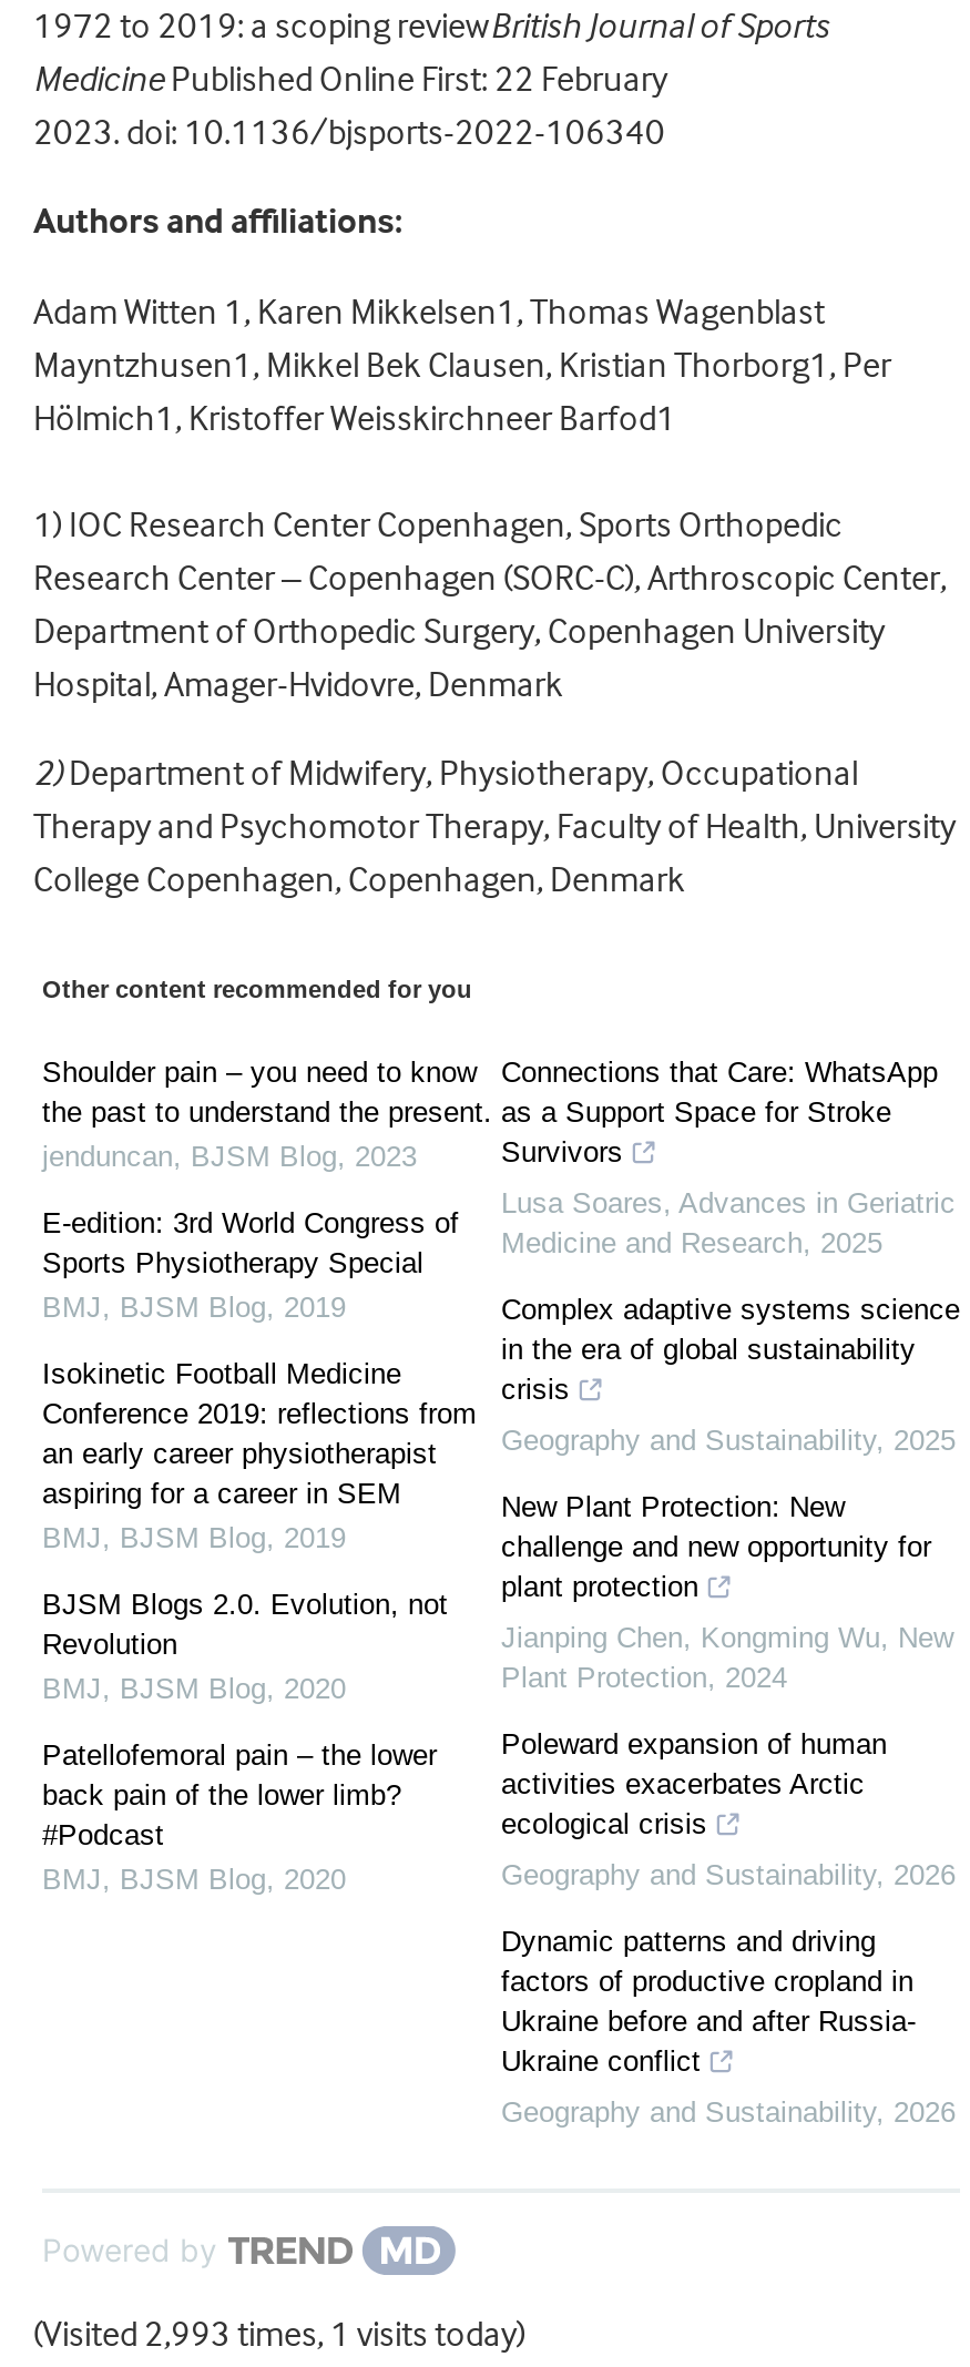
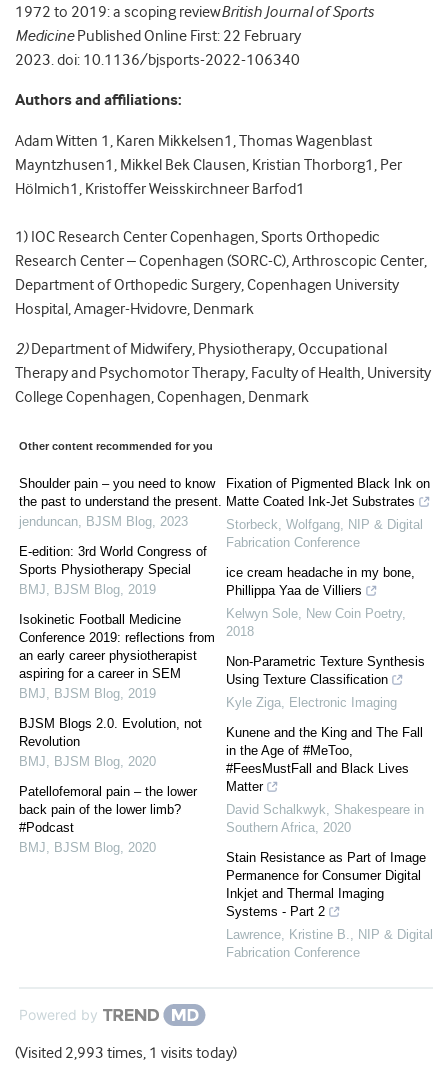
[501,1057,938,1170] Connections that Care: WhatsApp | as a Support Space for Stroke | Survivors -> [226,476,430,509] Fixation of Pigmented Black Ink on | Matte Coated Ink-Jet Substrates
[501,1187,956,1261] Lusa Soares, Advances in Geriatric | Medicine and Research, 2025 -> [226,517,423,550] Storbeck, Wolfgang, NIP & Digital | Fabrication Conference
[501,1294,960,1407] Complex adaptive systems science | in the era of global sustainability | crisis -> [226,565,415,598] ice cream headache in my bone, | Phillippa Yaa de Villiers
[501,1425,956,1458] Geography and Sustainability, 2025 -> [226,606,406,639] Kelwyn Sole, New Coin Poetry, | 2018
[501,1491,931,1604] New Plant Protection: New | challenge and new opportunity for | plant protection -> [226,654,425,687] Non-Parametric Texture Synthesis | Using Texture Classification
[501,1622,953,1695] Jianping Chen, Kongming Wu, New | Plant Protection, 2024 -> [226,695,397,710] Kyle Ziga, Electronic Imaging
[501,1728,887,1841] Poleward expansion of human | activities exacerbates Arctic | ecological crisis -> [226,725,423,794] Kunene and the King and The Fall | in the Age of #MeToo, | #FeesMustFall and Black Lives | Matter
[501,1859,956,1892] Geography and Sustainability, 2026 -> [226,802,424,835] David Schalkwyk, Shakespeare in | Southern Africa, 2020
[501,1926,916,2079] Dynamic patterns and driving | factors of productive cropland in | Ukraine before and after Russia- | Ukraine conflict -> [226,850,426,919] Stain Resistance as Part of Image | Permanence for Consumer Digital | Inkjet and Thermal Imaging | Systems - Part 2
[501,2096,956,2130] Geography and Sustainability, 2026 -> [226,927,433,960] Lawrence, Kristine B., NIP & Digital | Fabrication Conference

